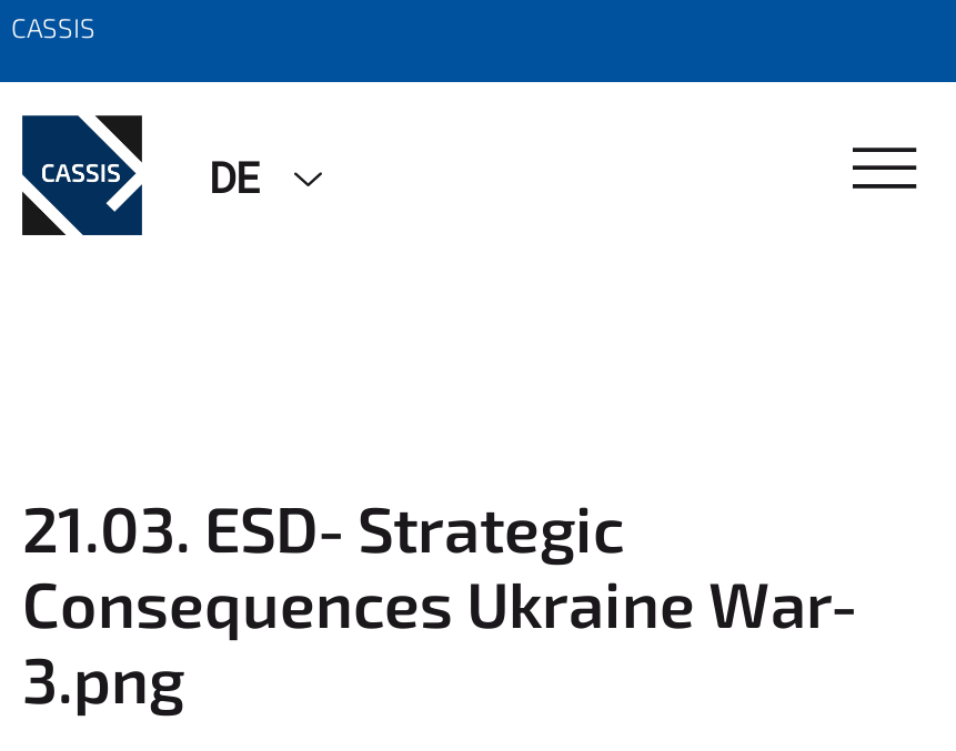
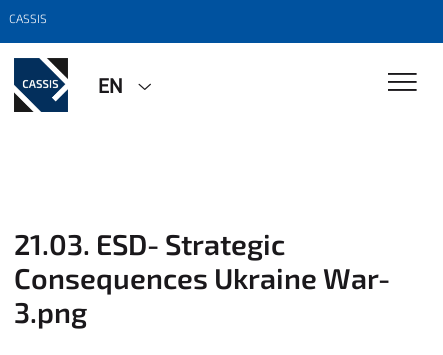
[209,153,260,204] DE -> [98,75,123,98] EN

